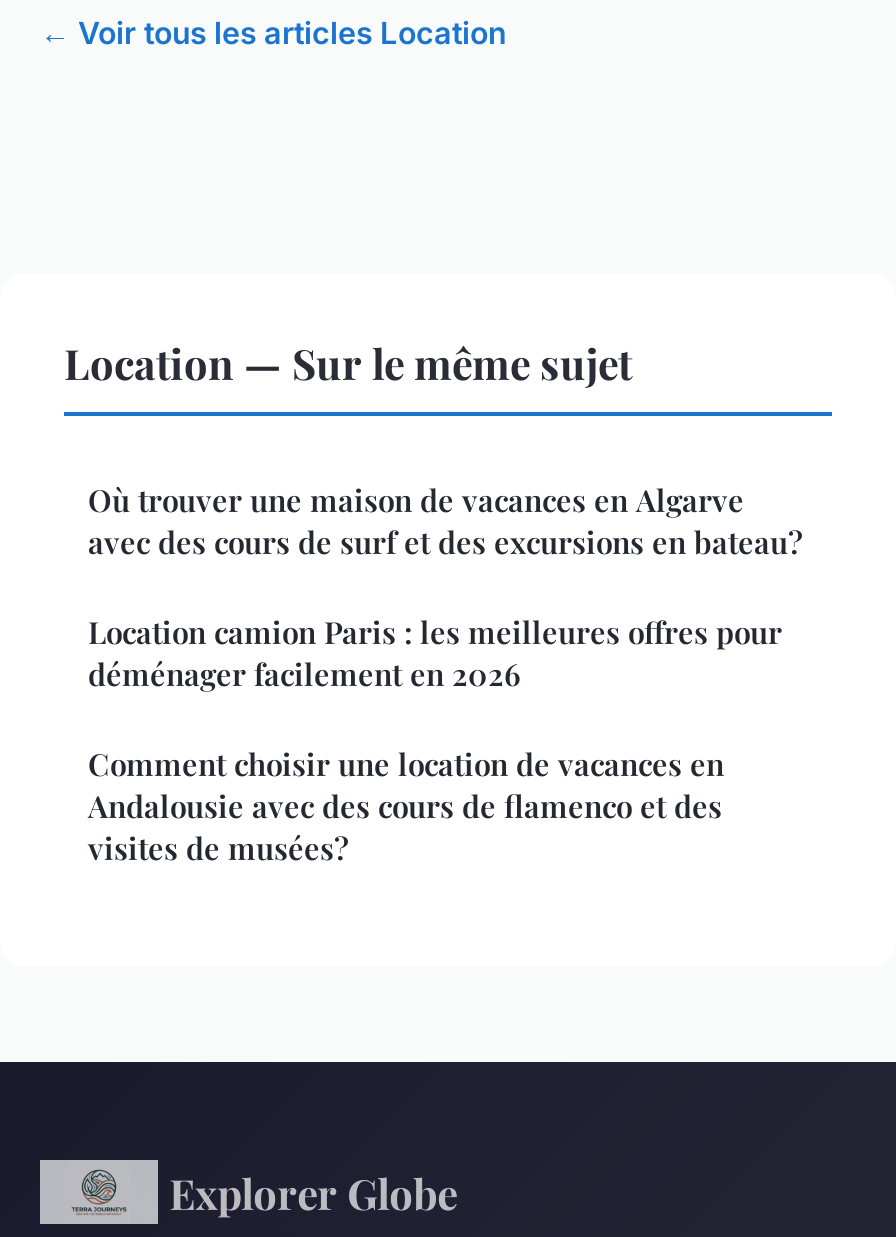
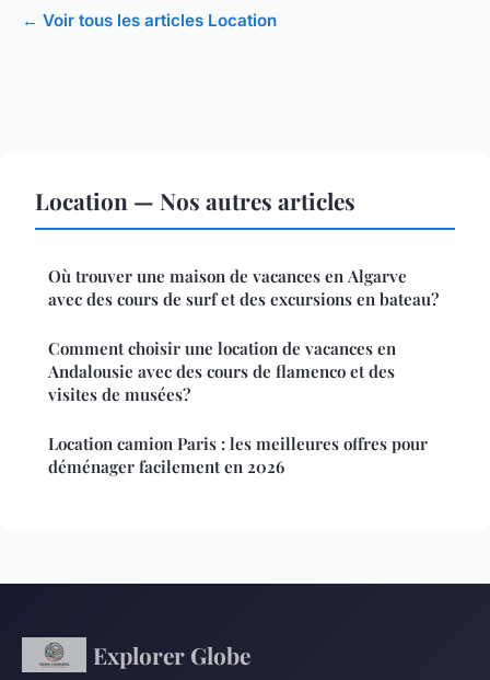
[64,334,632,390] Location — Sur le même sujet -> [35,185,355,216] Location — Nos autres articles
moved [88,612,782,694] -> [48,433,428,477]: Location camion Paris : les meilleures offres pour | déménager facilement en 2026
moved [88,744,724,868] -> [48,337,396,405]: Comment choisir une location de vacances en | Andalousie avec des cours de flamenco et des | visites de musées?

